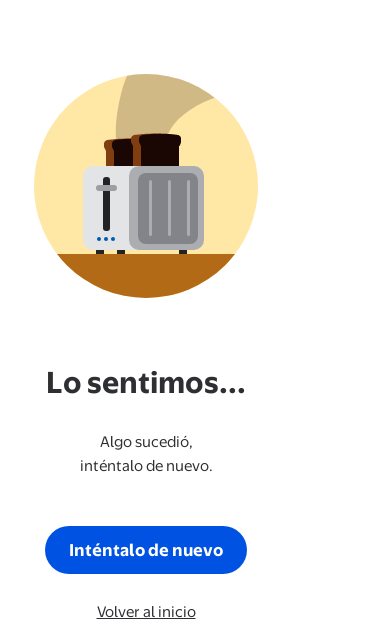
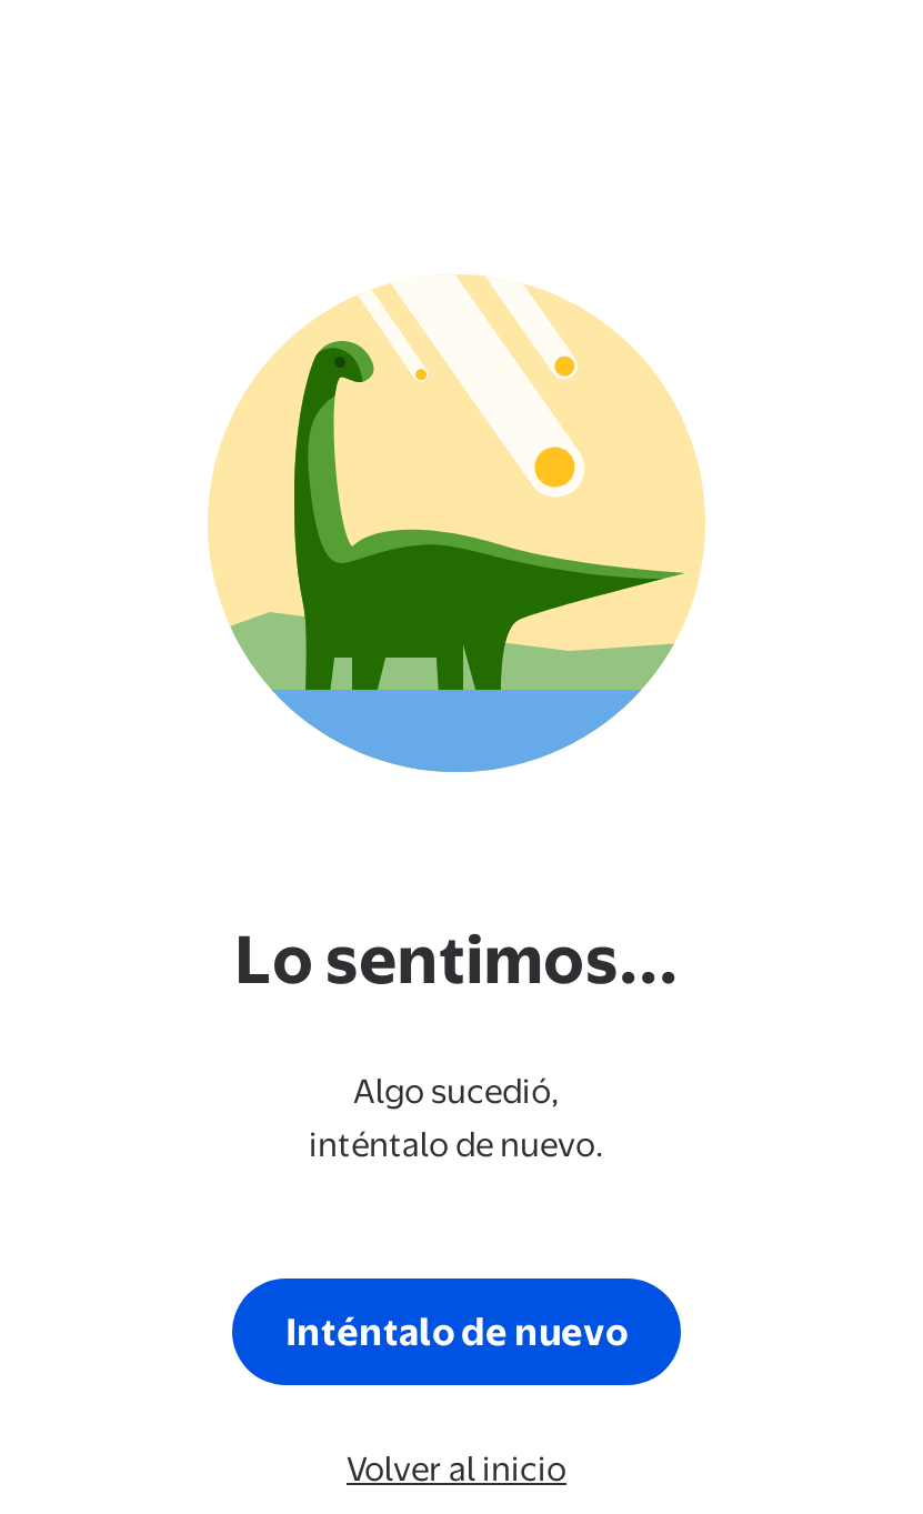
[45,74,245,299] [image] -> [230,277,683,774] [image]

